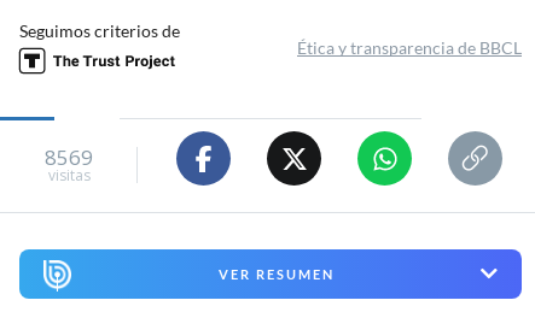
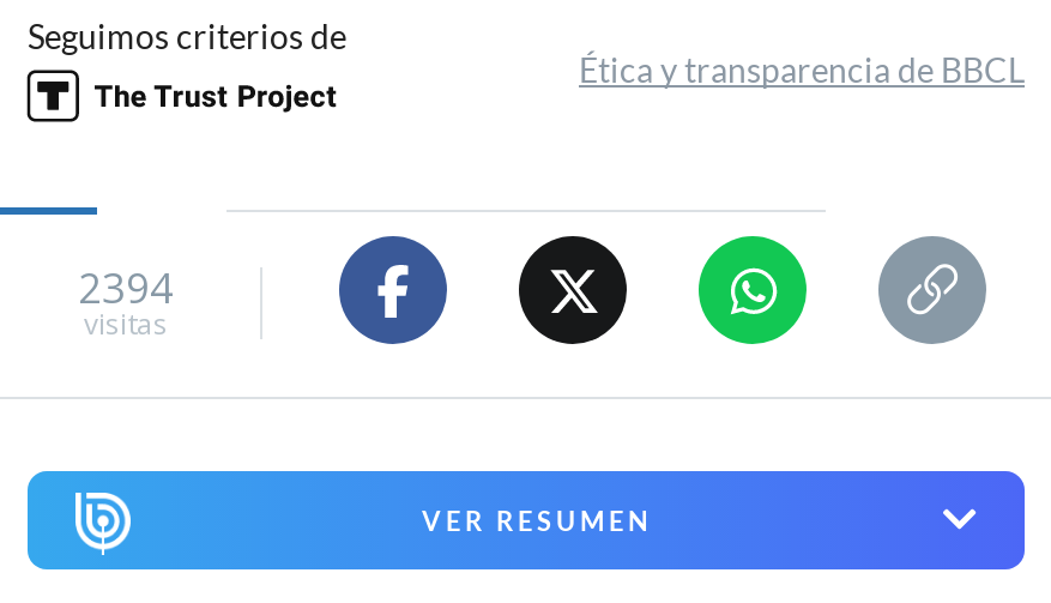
[45,143,93,171] 8569 -> [78,259,174,314] 2394

